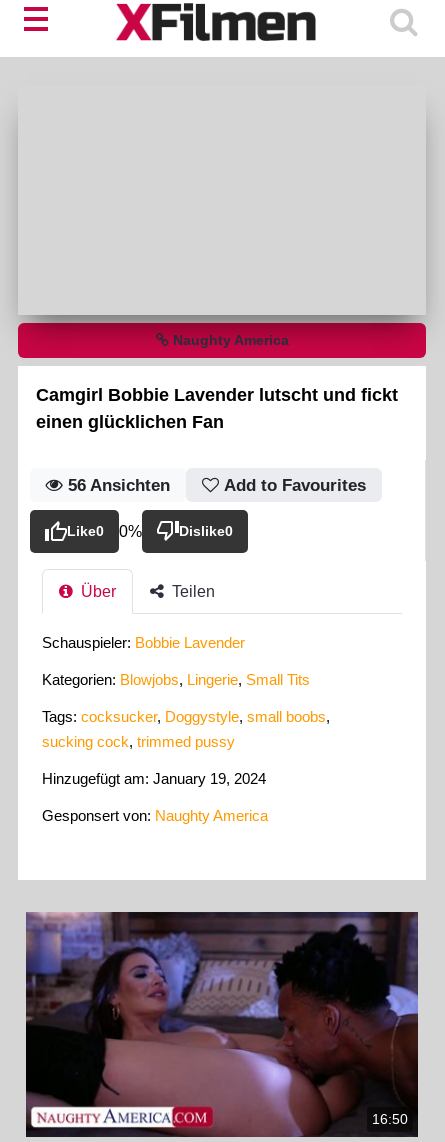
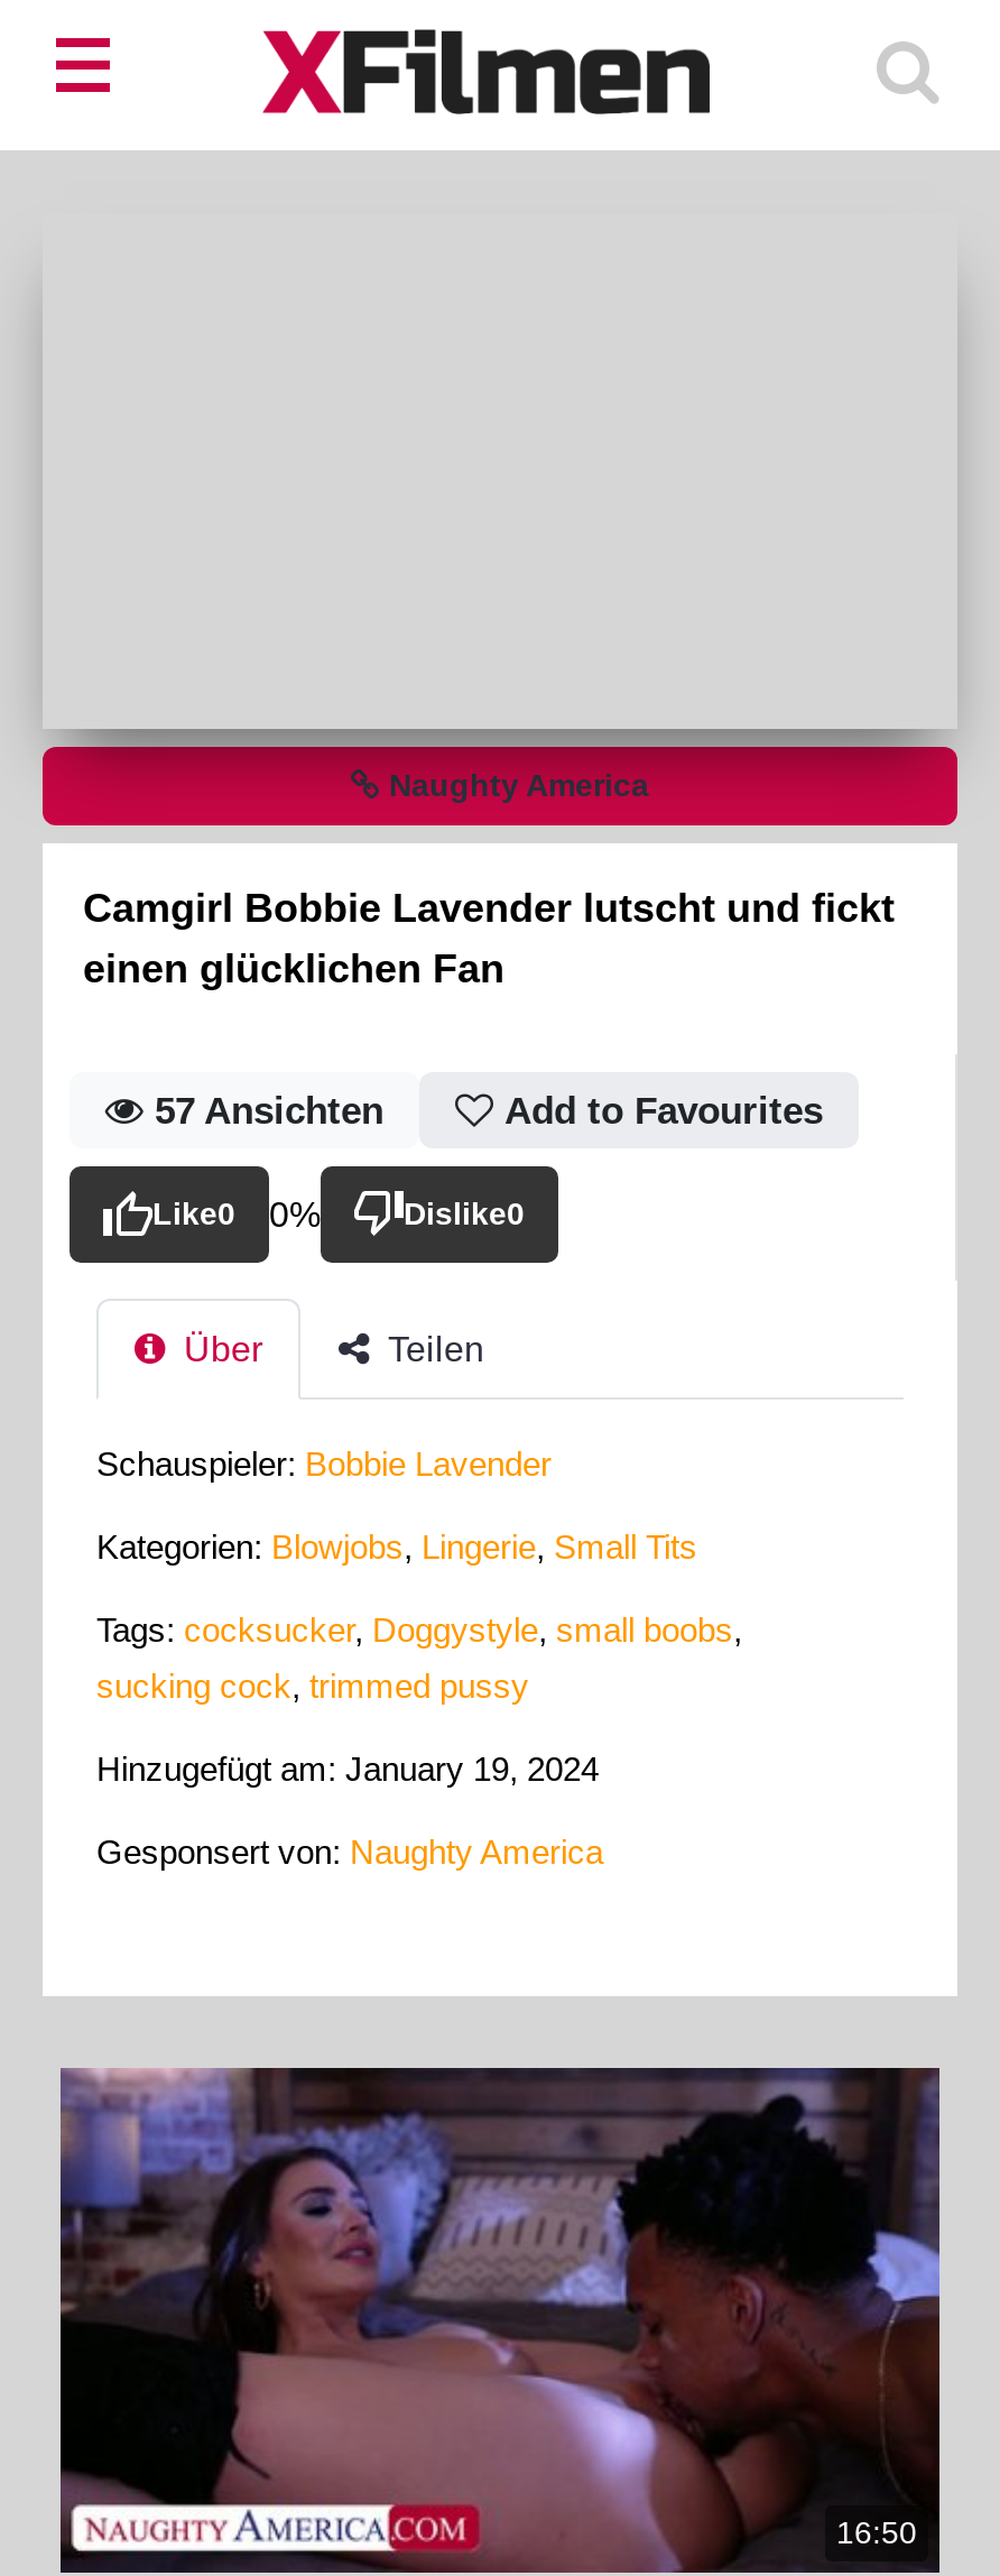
[63,475,170,494] 56 Ansichten -> [143,1089,383,1132] 57 Ansichten

